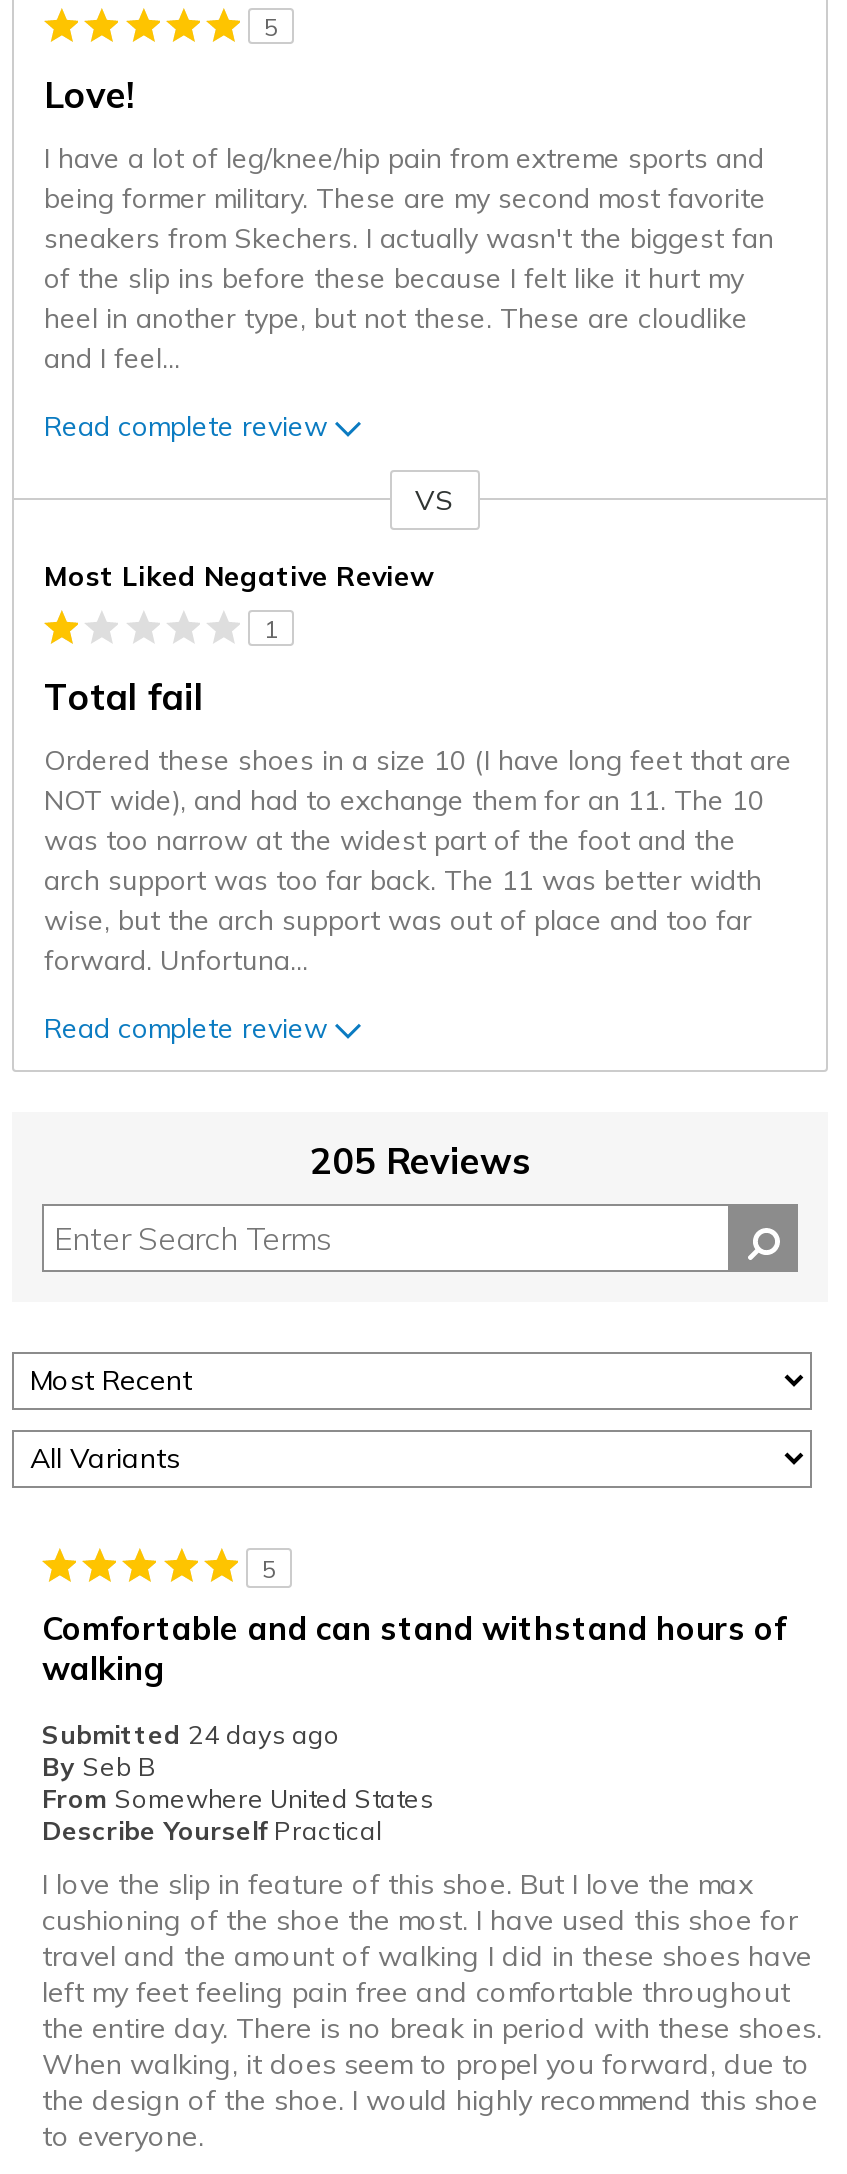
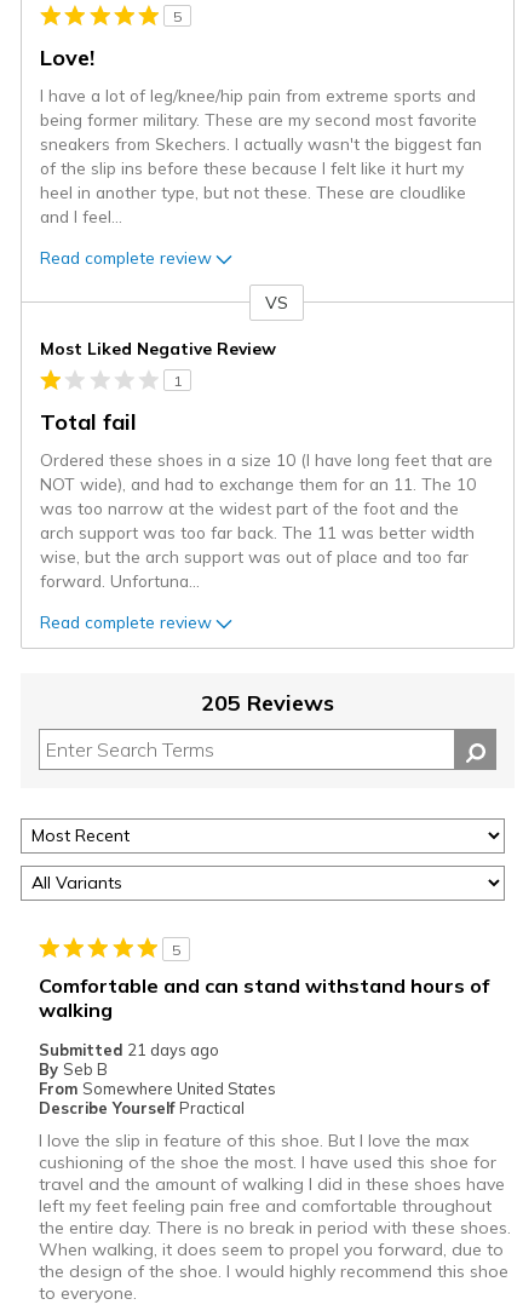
[42,1718,340,1750] Submitted 24 days ago -> [39,1040,219,1059] Submitted 21 days ago

